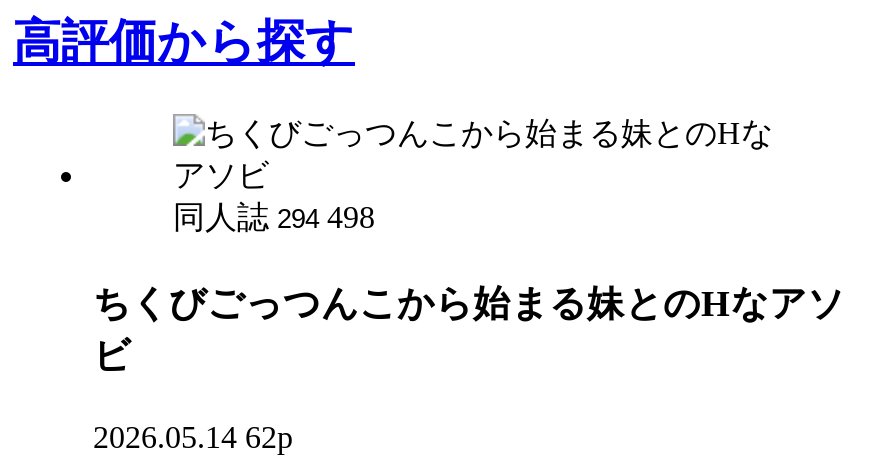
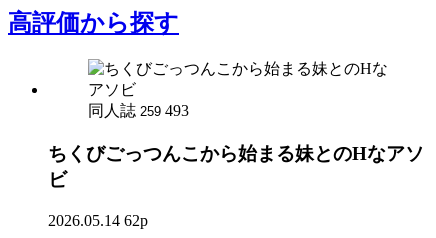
[173,200,375,234] 同人誌 294 498 -> [88,102,189,119] 同人誌 259 493

